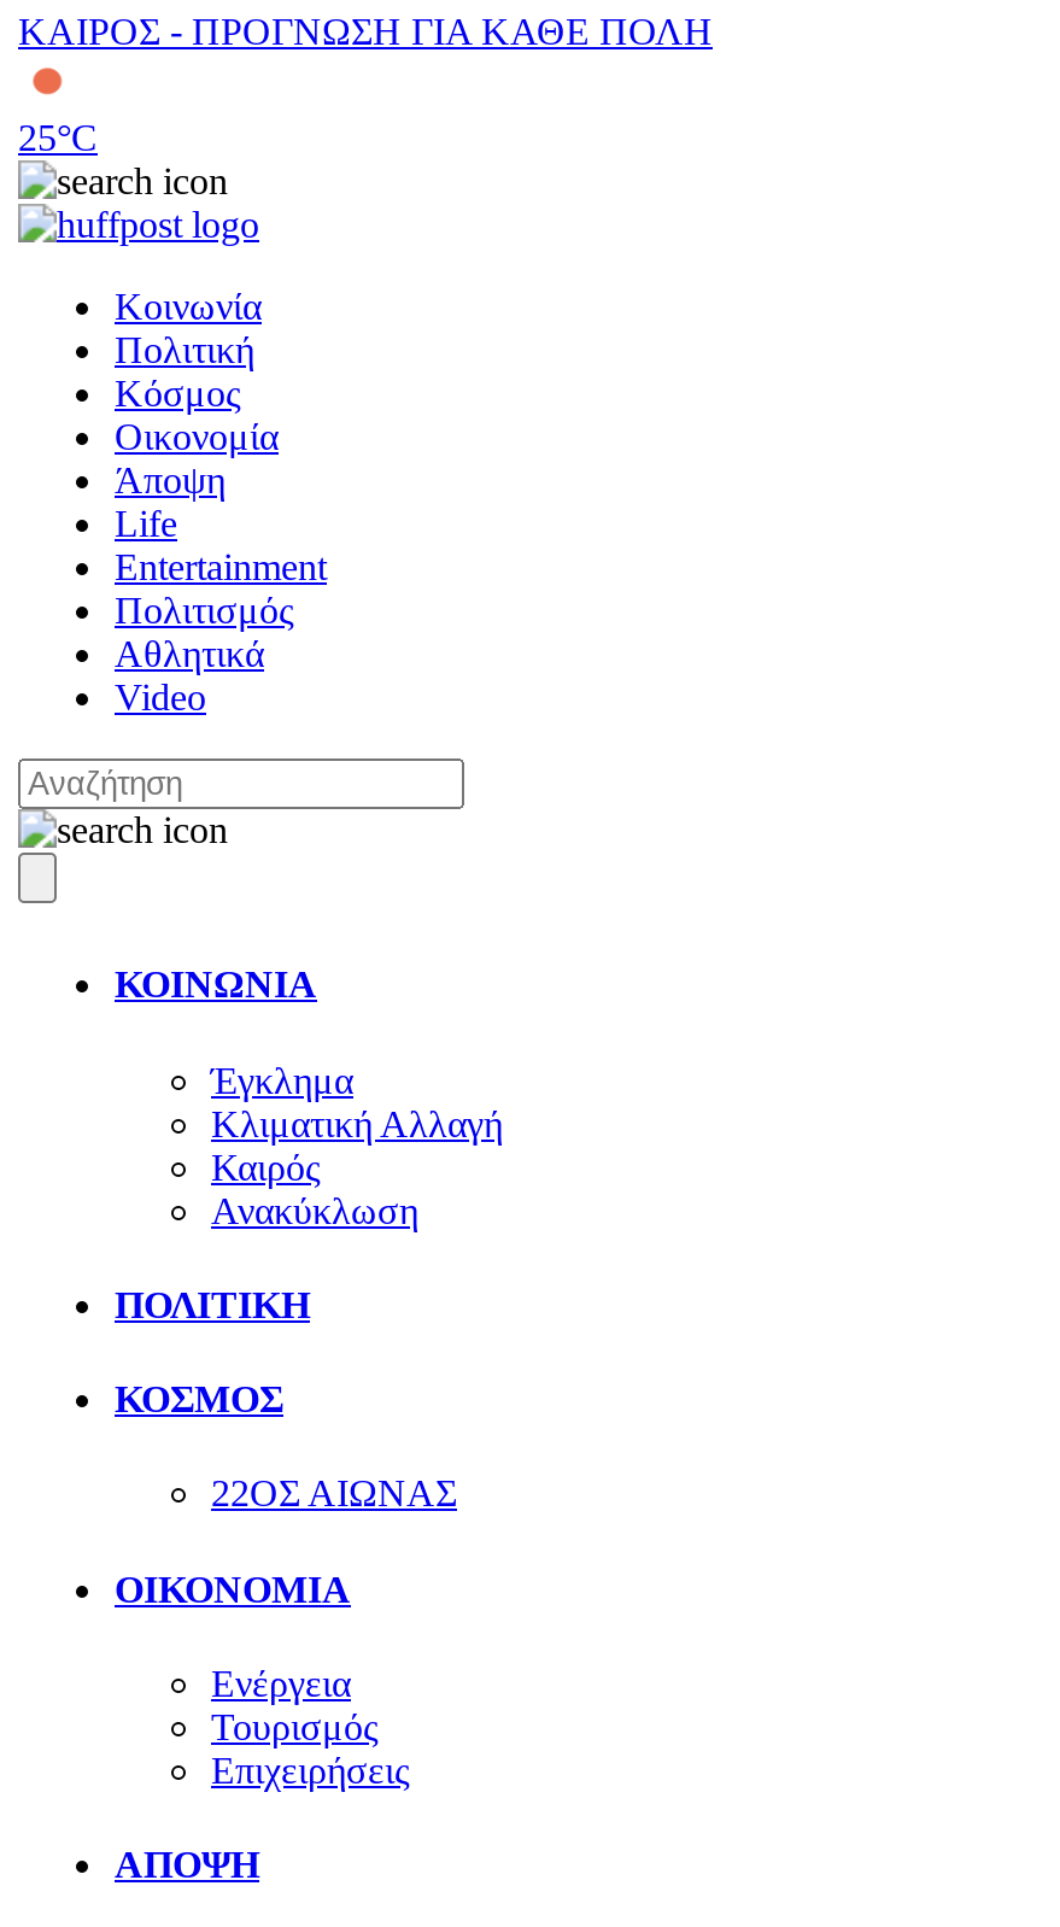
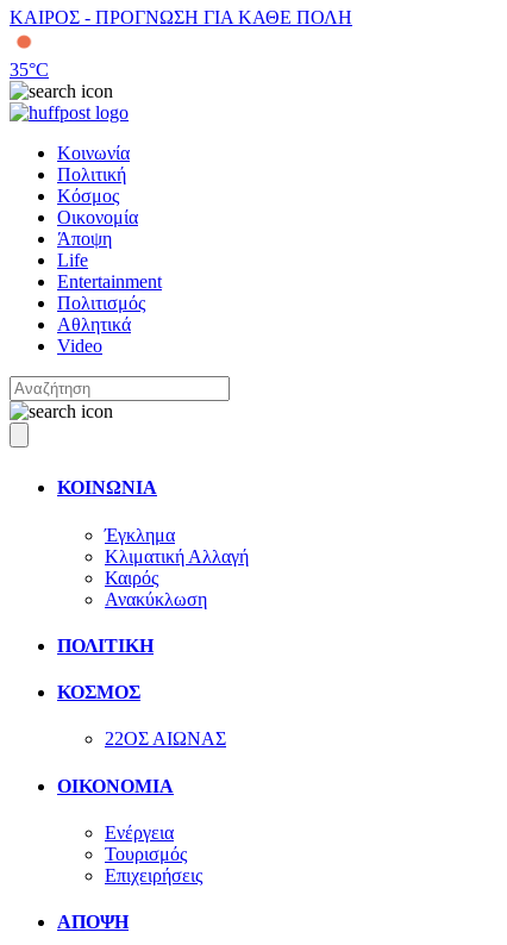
[18,117,98,158] 25°C -> [10,60,49,80] 35°C

